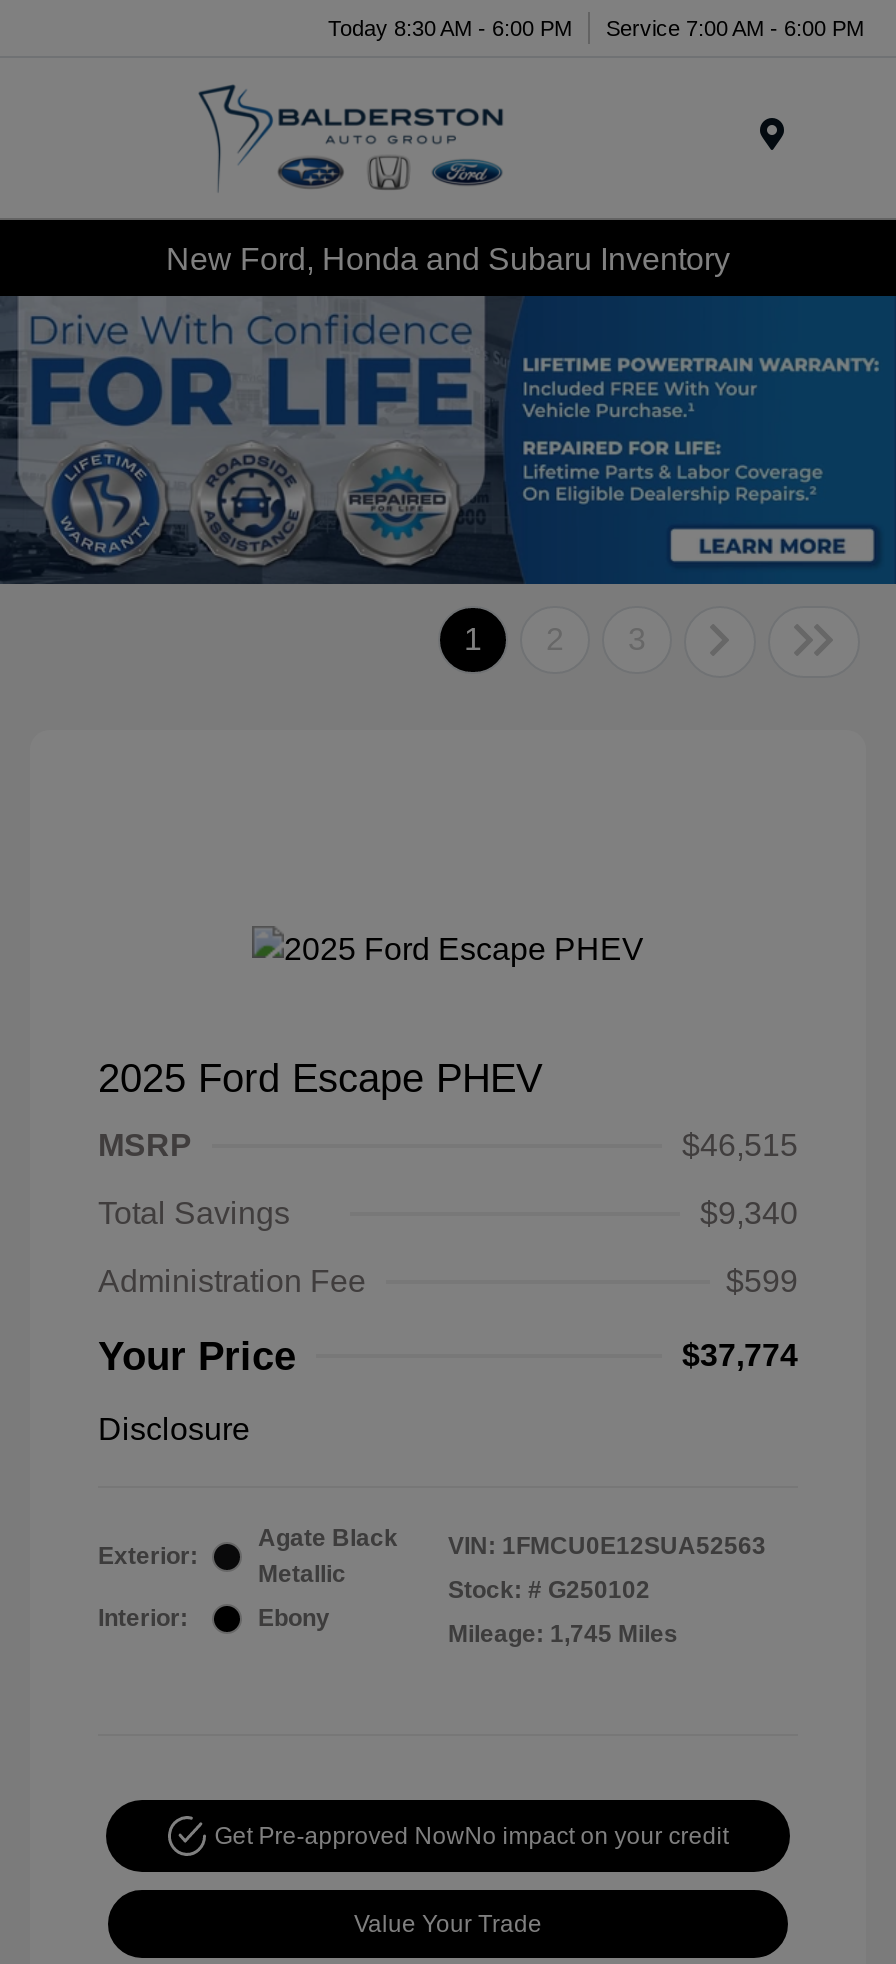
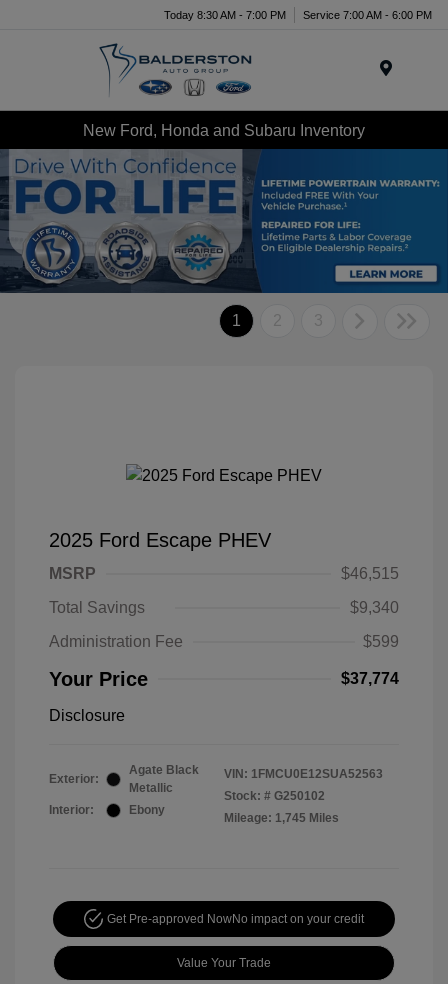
[328,15,864,39] Today 8:30 AM - 6:00 PM Service 7:00 AM - 6:00 PM -> [164,8,432,20] Today 8:30 AM - 7:00 PM Service 7:00 AM - 6:00 PM

